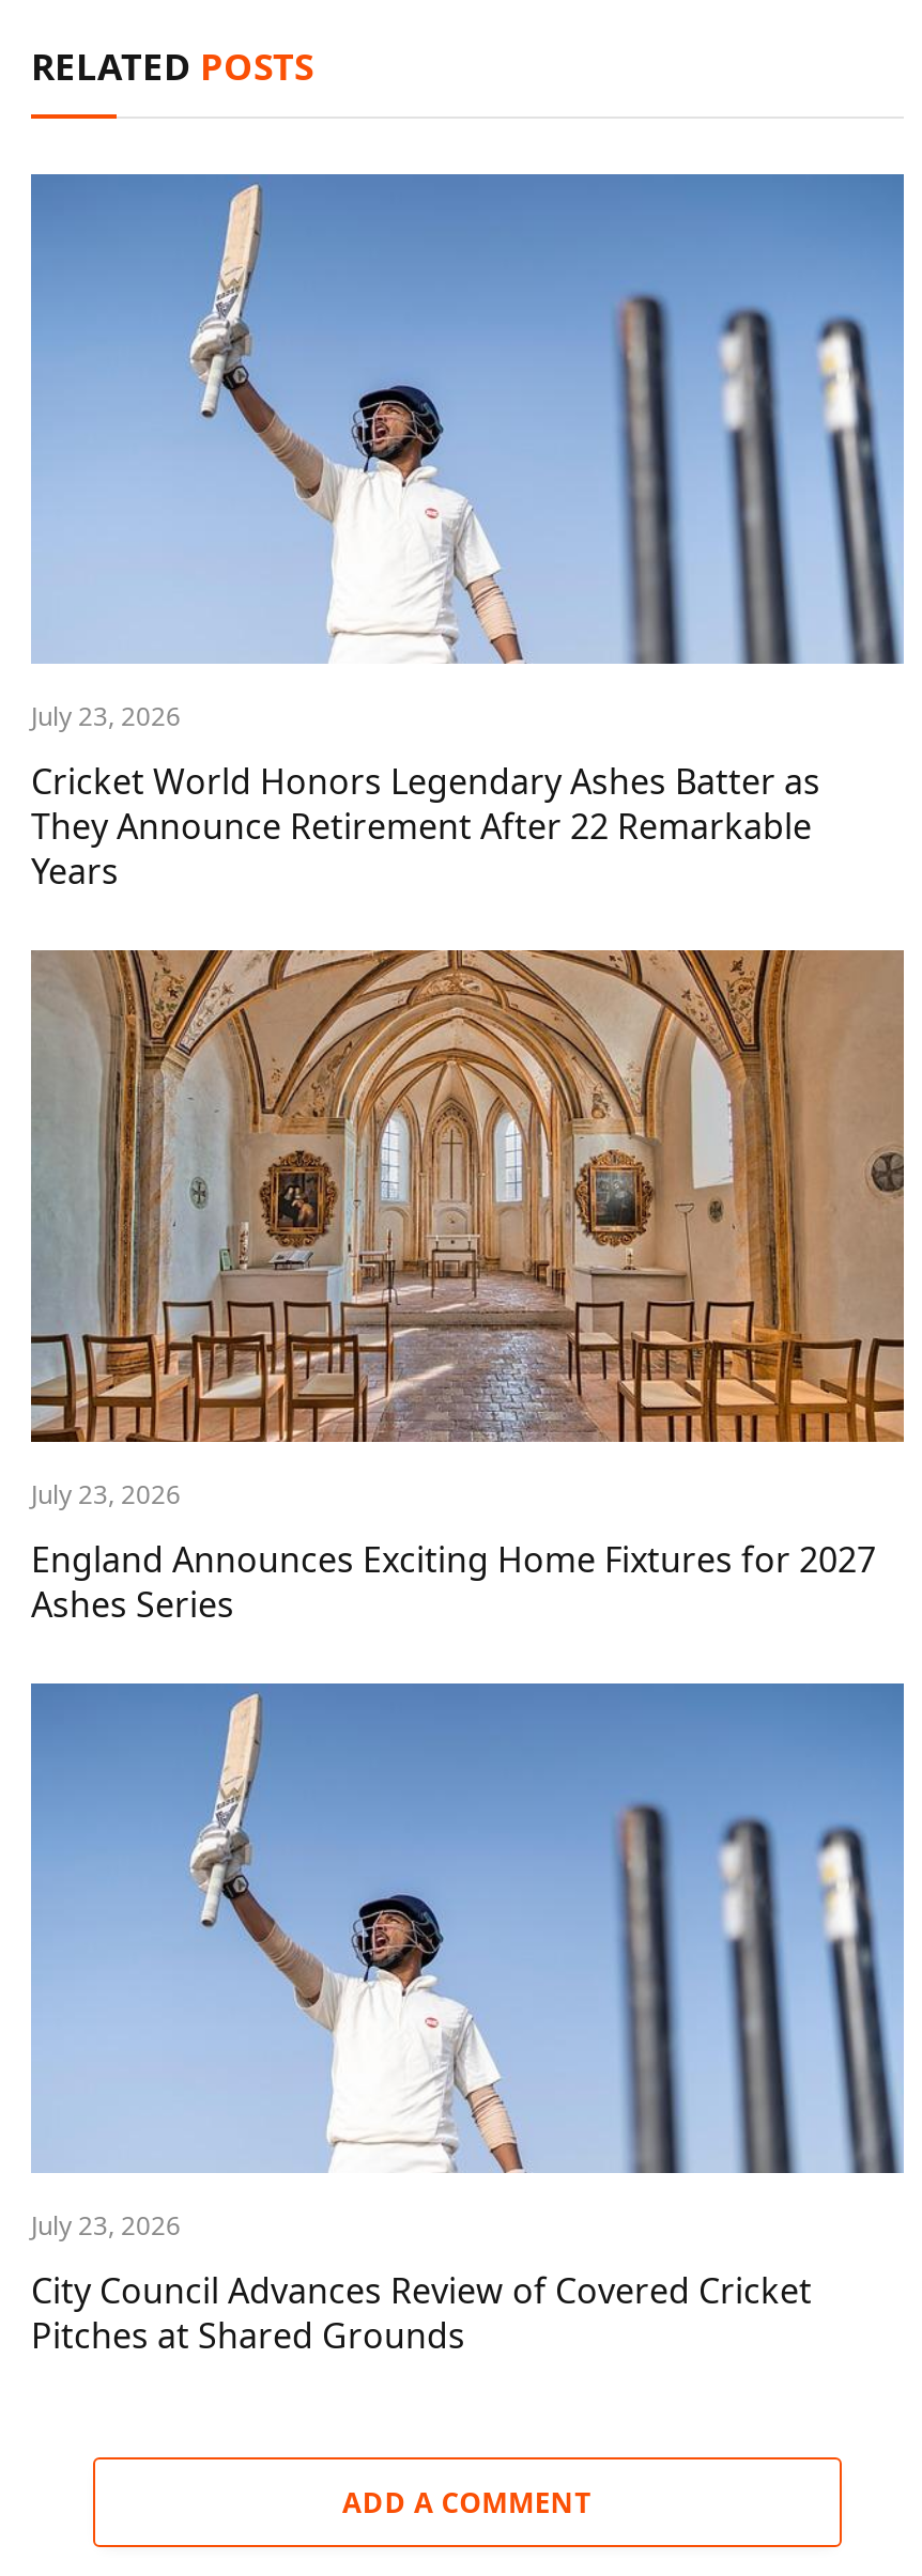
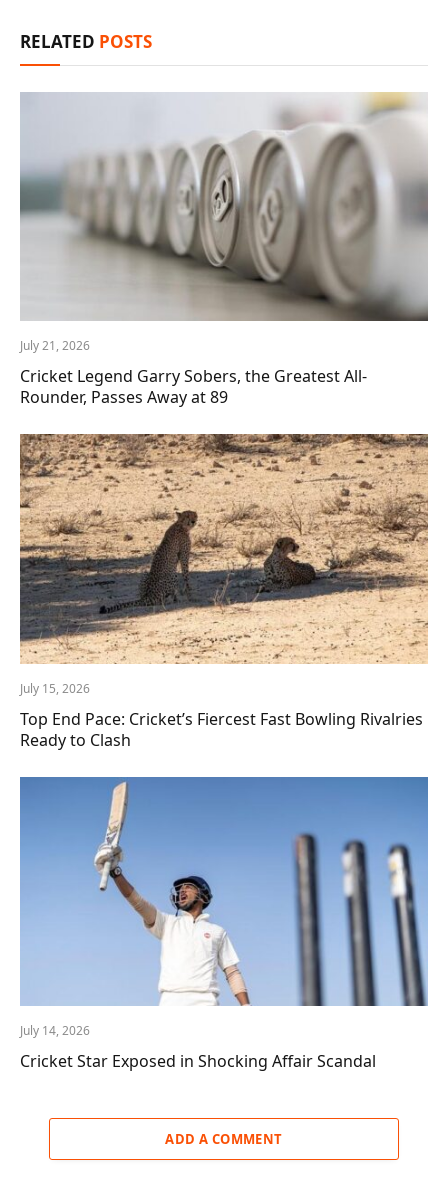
[31,172,906,735] [image] | July 23, 2026 -> [19,92,429,354] [image] | July 21, 2026
[31,758,820,895] Cricket World Honors Legendary Ashes Batter as | They Announce Retirement After 22 Remarkable | Years -> [20,365,367,408] Cricket Legend Garry Sobers, the Greatest All- | Rounder, Passes Away at 89
[31,948,906,1512] [image] | July 23, 2026 -> [19,433,428,697] [image] | July 15, 2026
[31,1535,876,1627] England Announces Exciting Home Fixtures for 2027 | Ashes Series -> [20,708,423,751] Top End Pace: Cricket’s Fiercest Fast Bowling Rivalries | Ready to Clash
moved [189,1681,904,2175] -> [94,776,428,1007]: [image]
[31,2207,181,2244] July 23, 2026 -> [20,1022,90,1039] July 14, 2026
[31,2267,812,2359] City Council Advances Review of Covered Cricket | Pitches at Shared Grounds -> [20,1050,376,1072] Cricket Star Exposed in Shocking Affair Scandal

